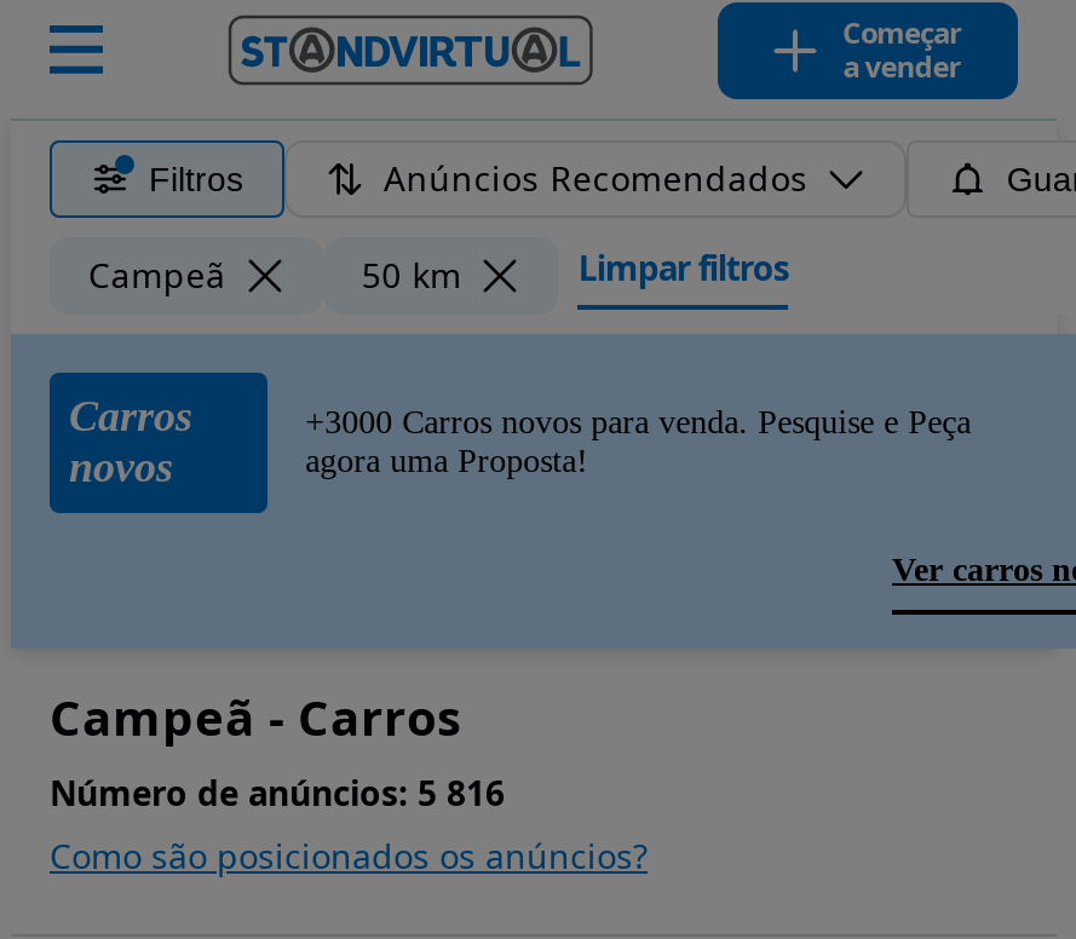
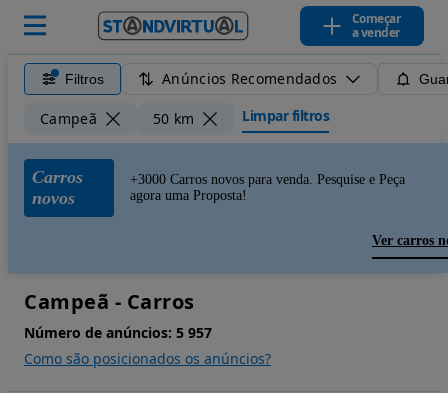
[50,770,505,816] Número de anúncios: 5 816 -> [24,323,212,342] Número de anúncios: 5 957

